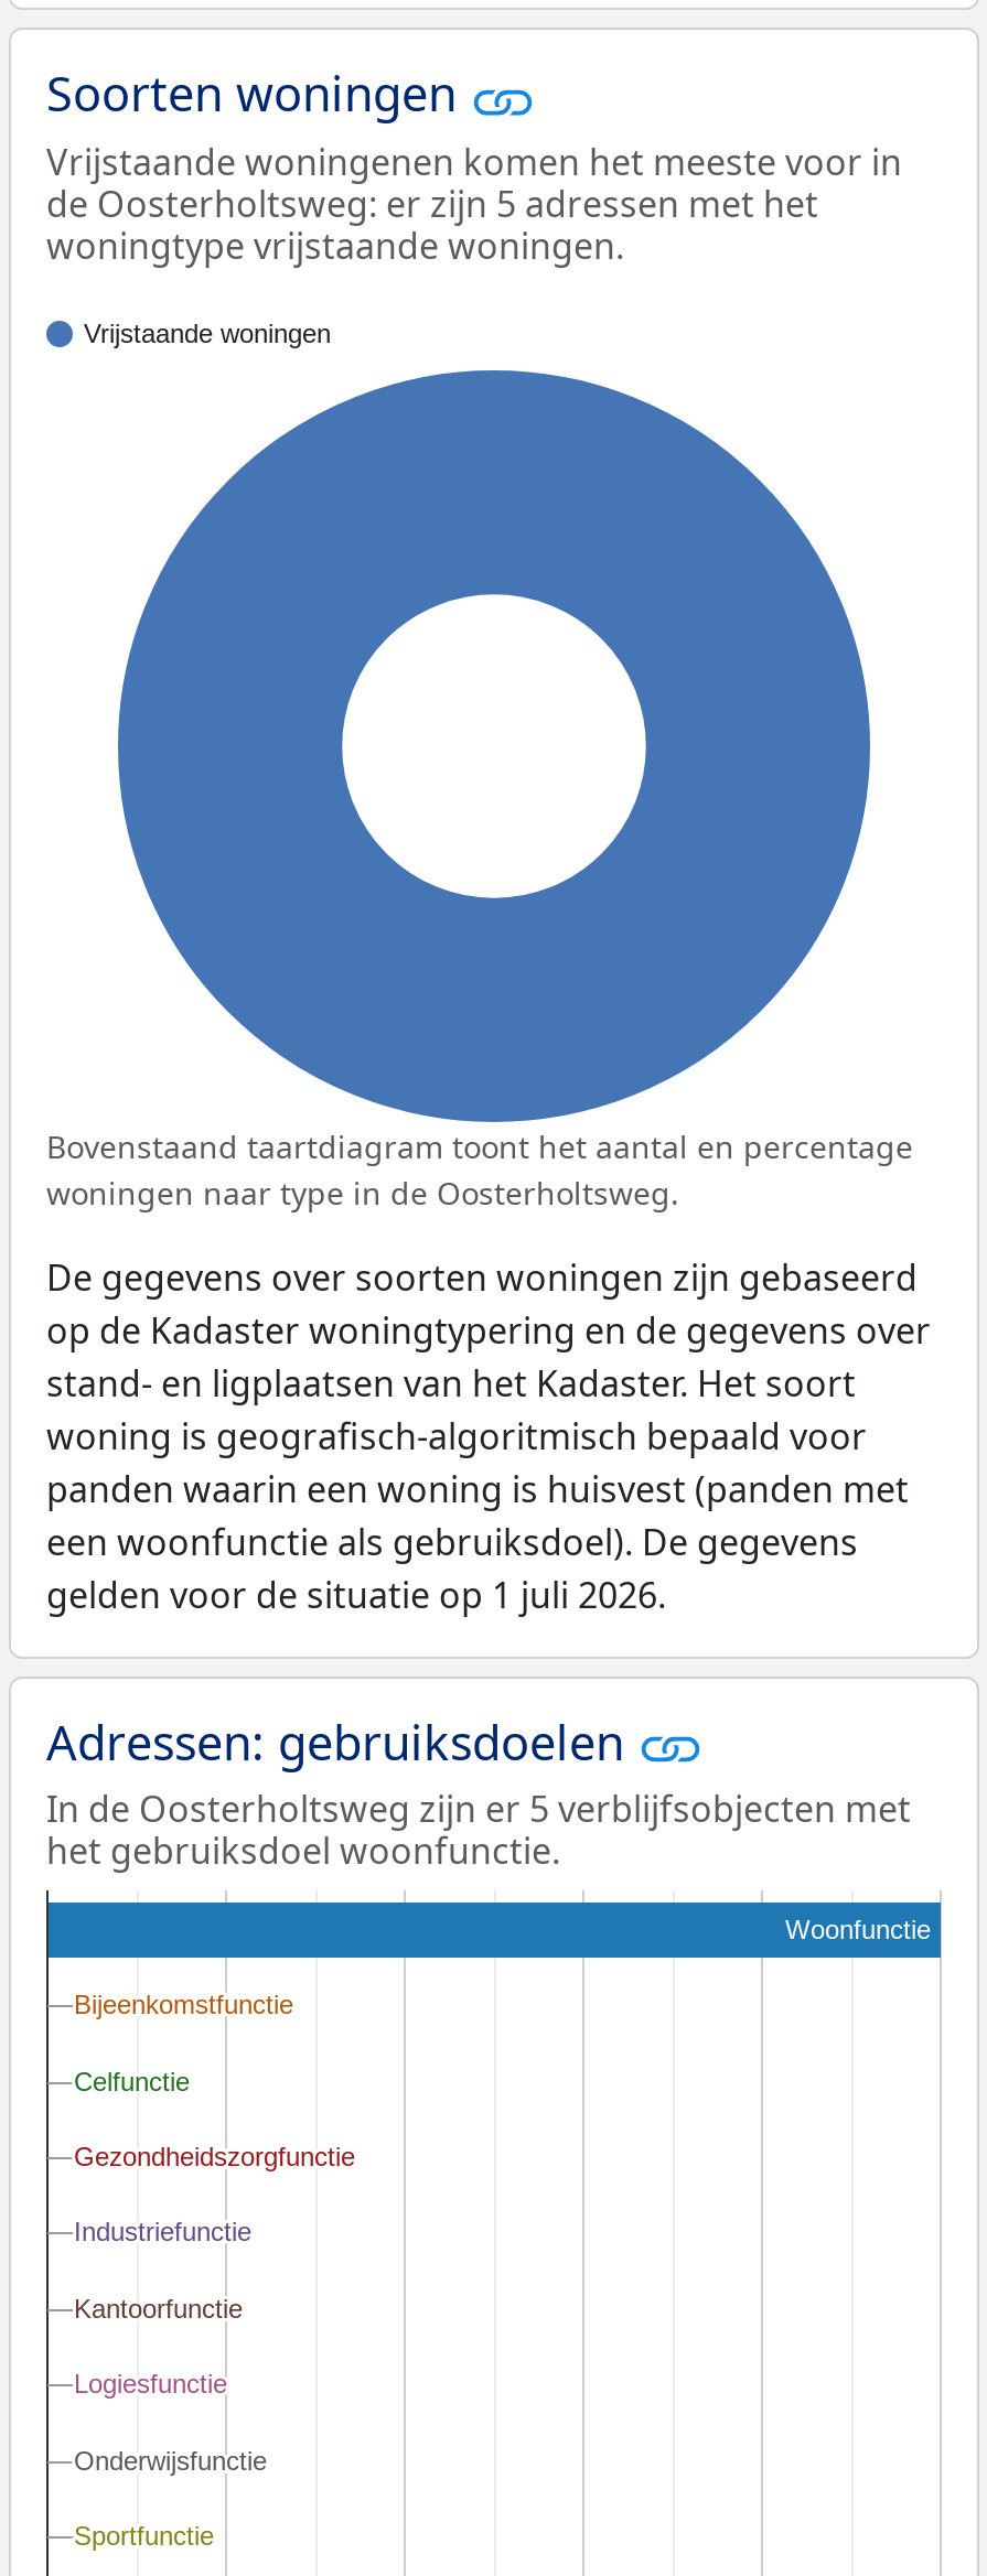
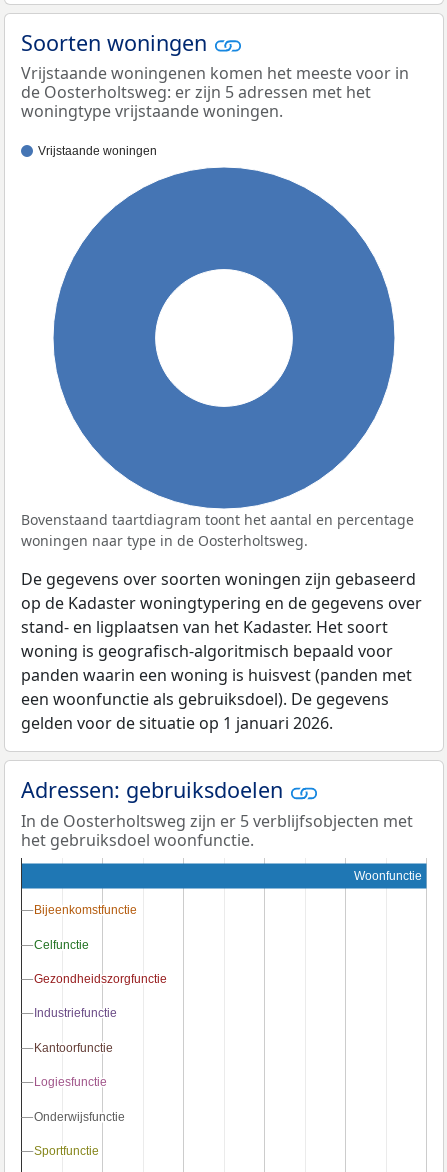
[46,1570,666,1619] gelden voor de situatie op 1 juli 2026. -> [21,712,333,734] gelden voor de situatie op 1 januari 2026.

